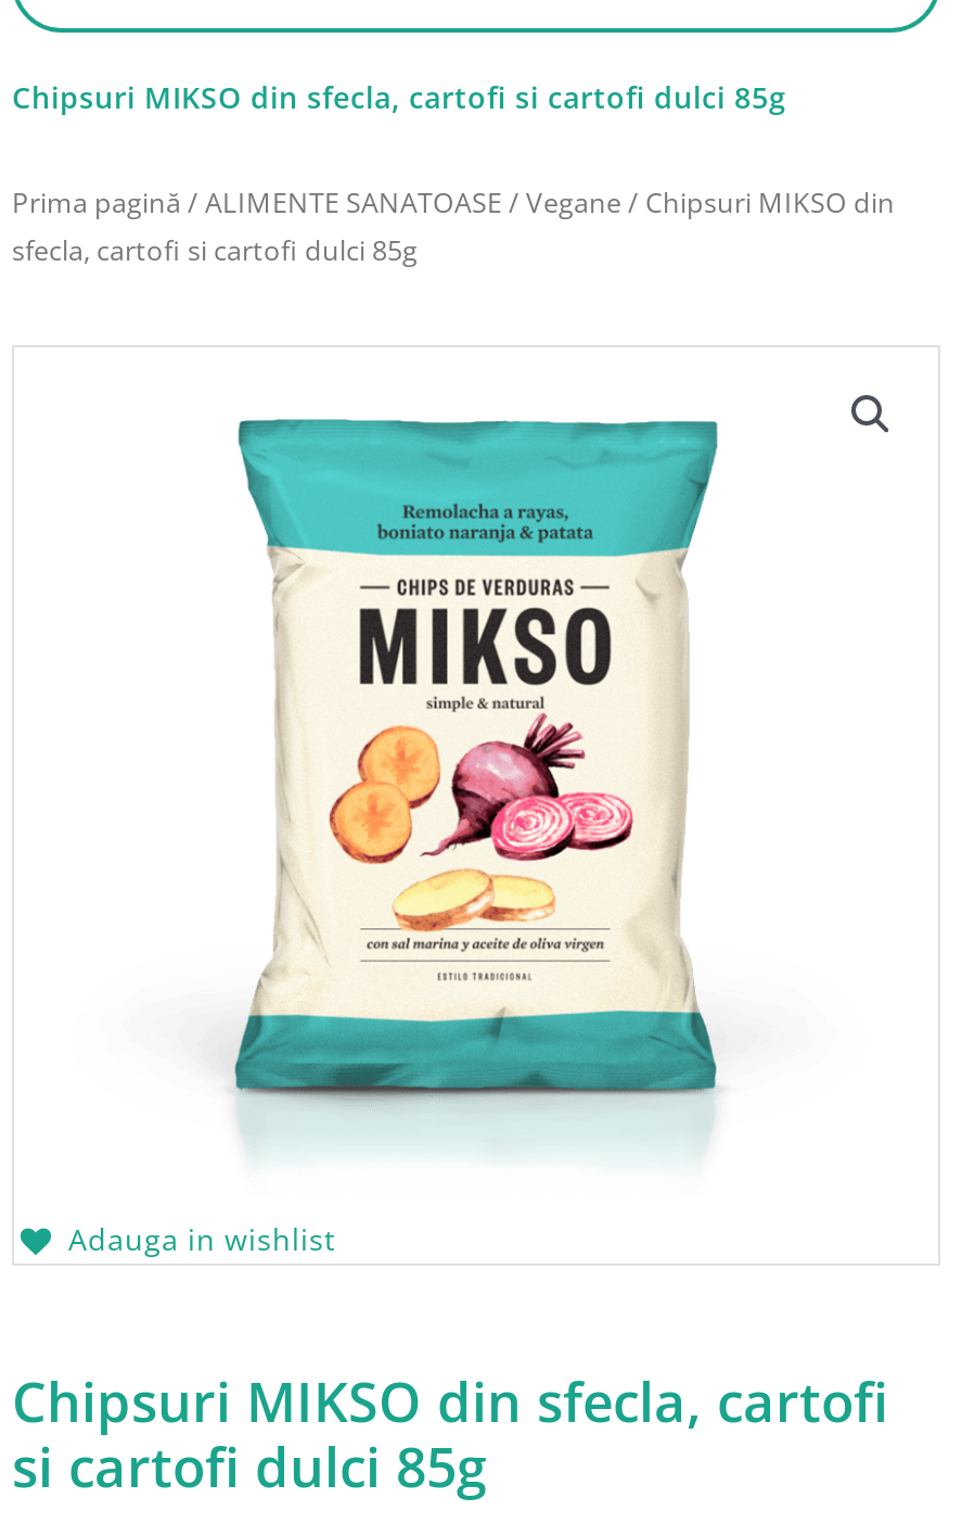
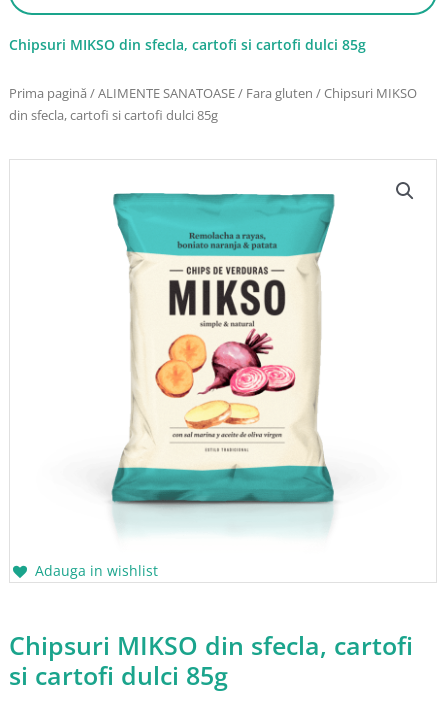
[12,183,895,268] Prima pagină / ALIMENTE SANATOASE / Vegane / Chipsuri MIKSO din | sfecla, cartofi si cartofi dulci 85g -> [9,84,417,123] Prima pagină / ALIMENTE SANATOASE / Fara gluten / Chipsuri MIKSO | din sfecla, cartofi si cartofi dulci 85g

